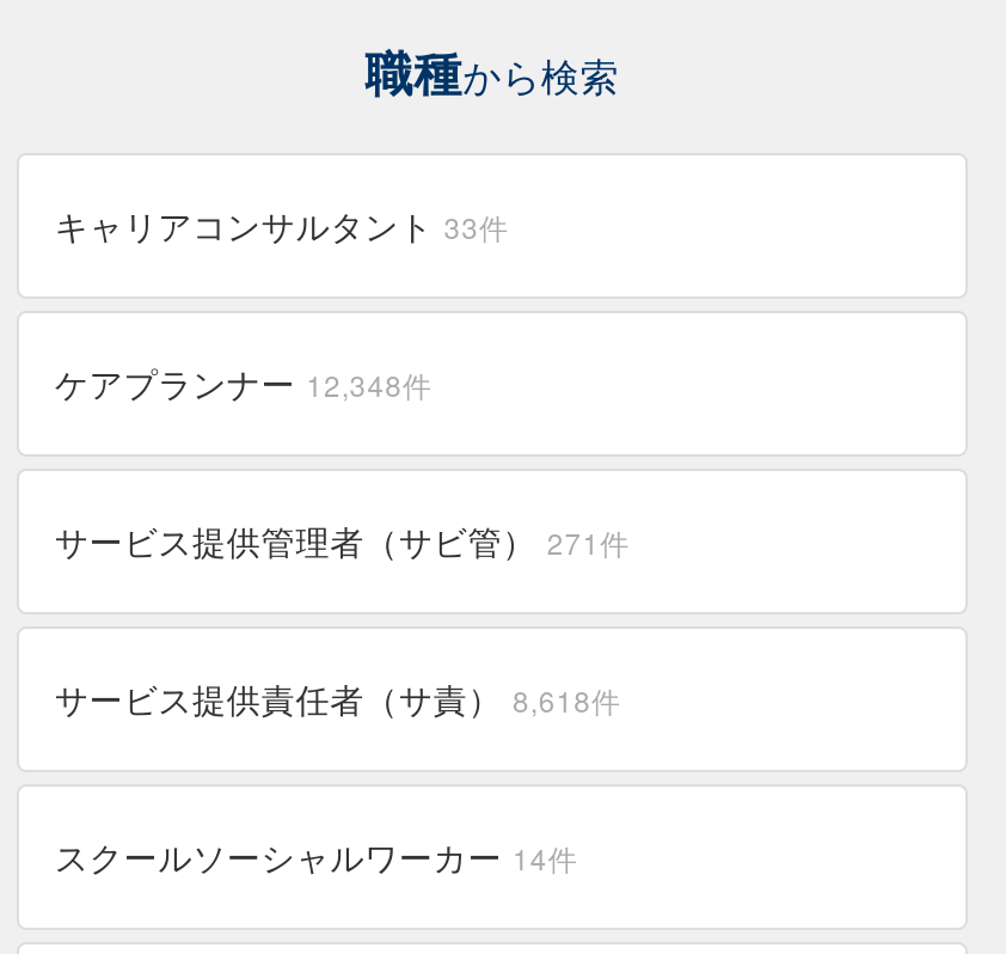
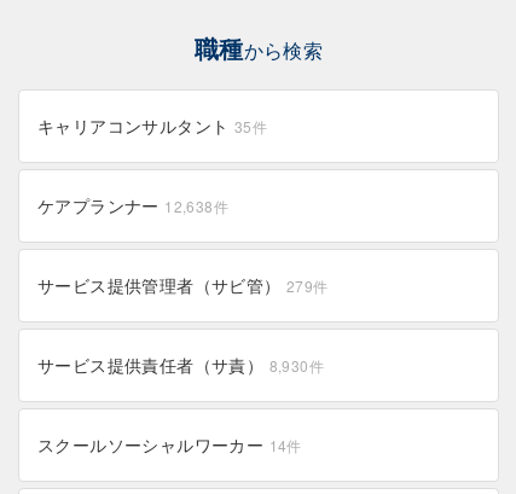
[55,201,509,249] キャリアコンサルタント33件 -> [37,114,267,138] キャリアコンサルタント35件
[55,359,432,406] ケアプランナー12,348件 -> [37,193,228,217] ケアプランナー12,638件
[55,516,630,564] サービス提供管理者（サビ管）271件 -> [37,273,328,297] サービス提供管理者（サビ管）279件
[55,674,621,722] サービス提供責任者（サ責）8,618件 -> [37,353,324,377] サービス提供責任者（サ責）8,930件

